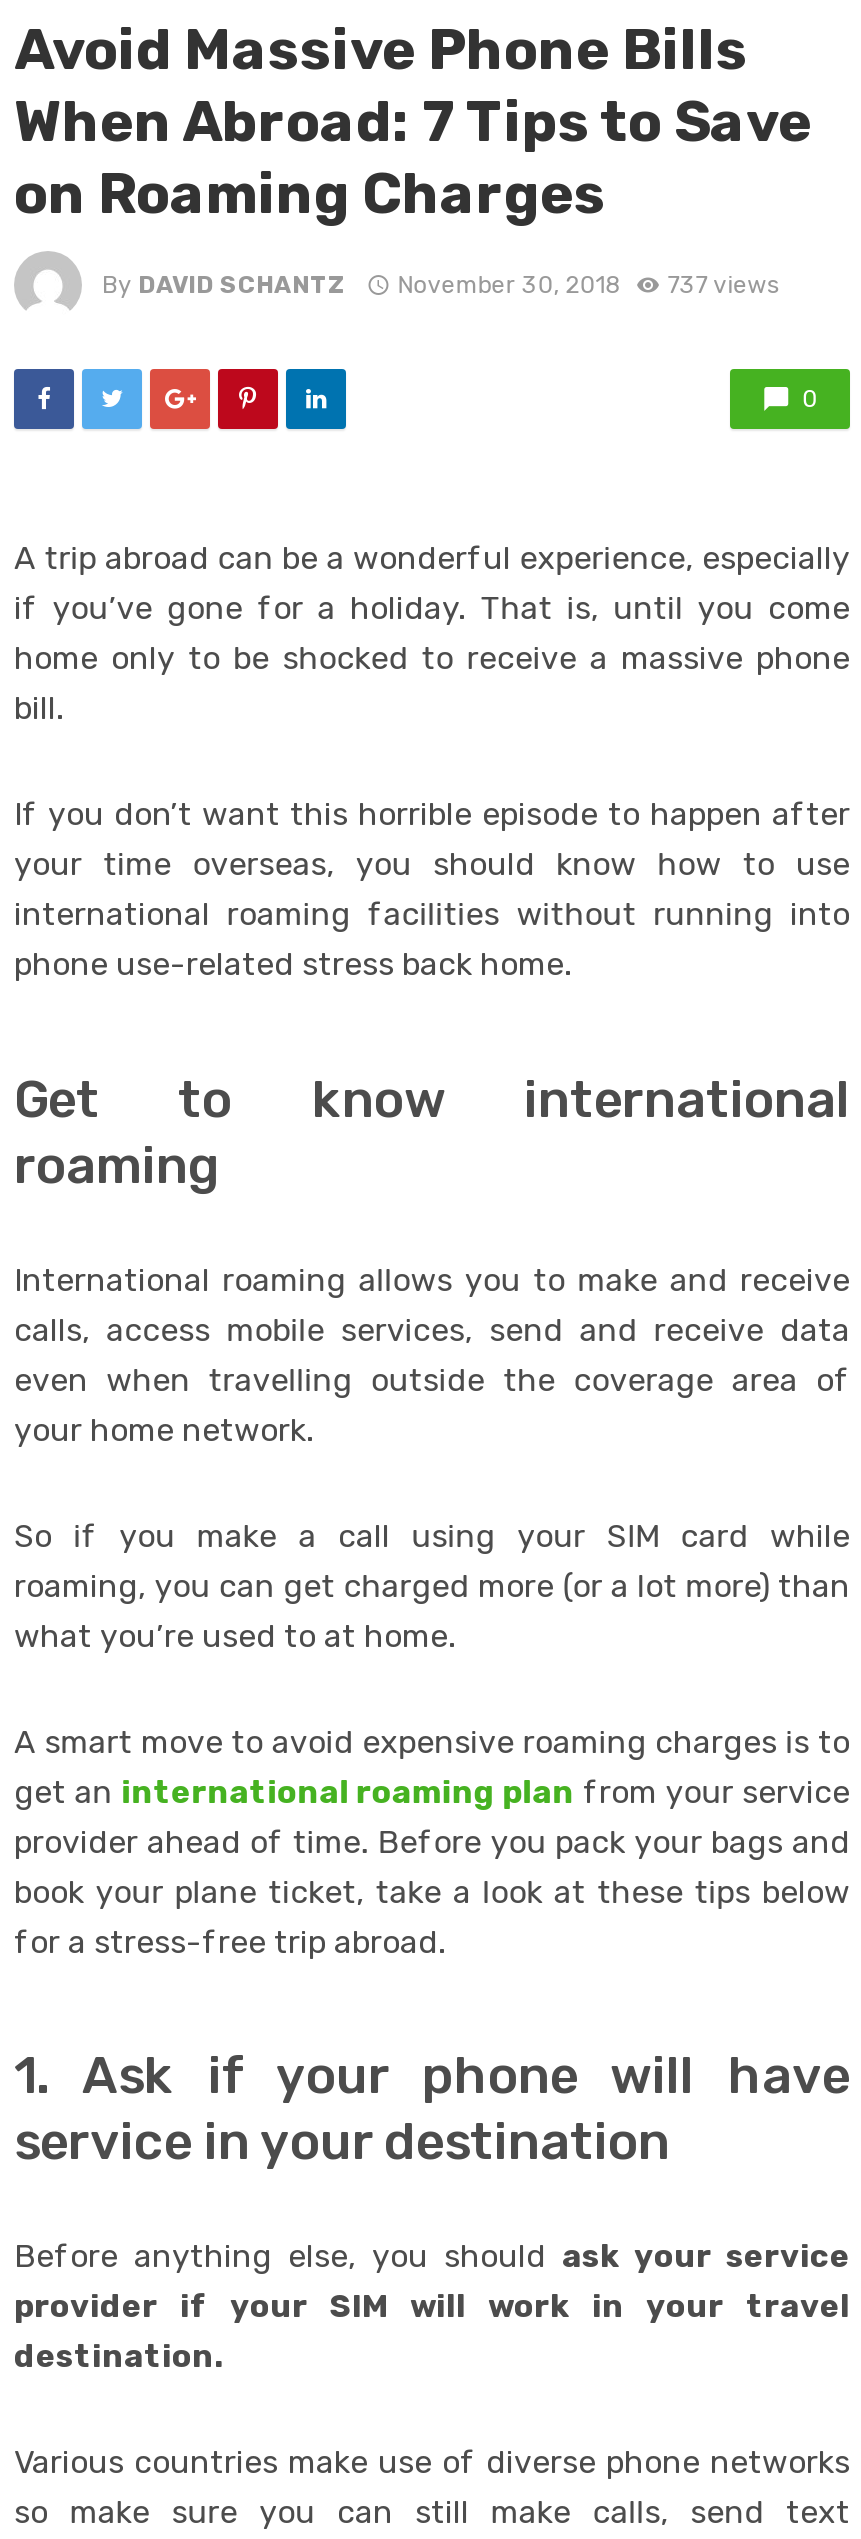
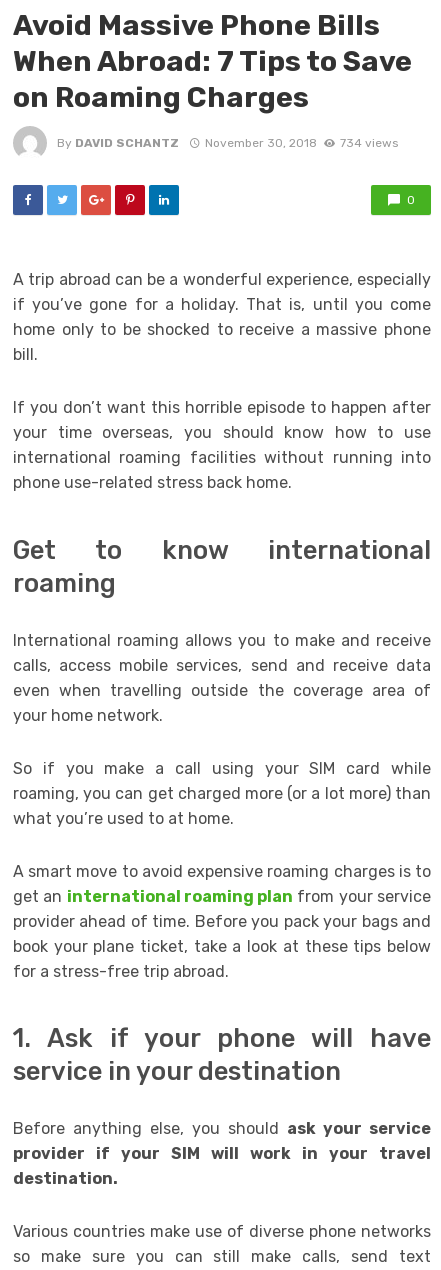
[102,270,779,298] By DAVID SCHANTZ November 30, 2018 737 views -> [57,136,398,150] By DAVID SCHANTZ November 30, 2018 734 views

